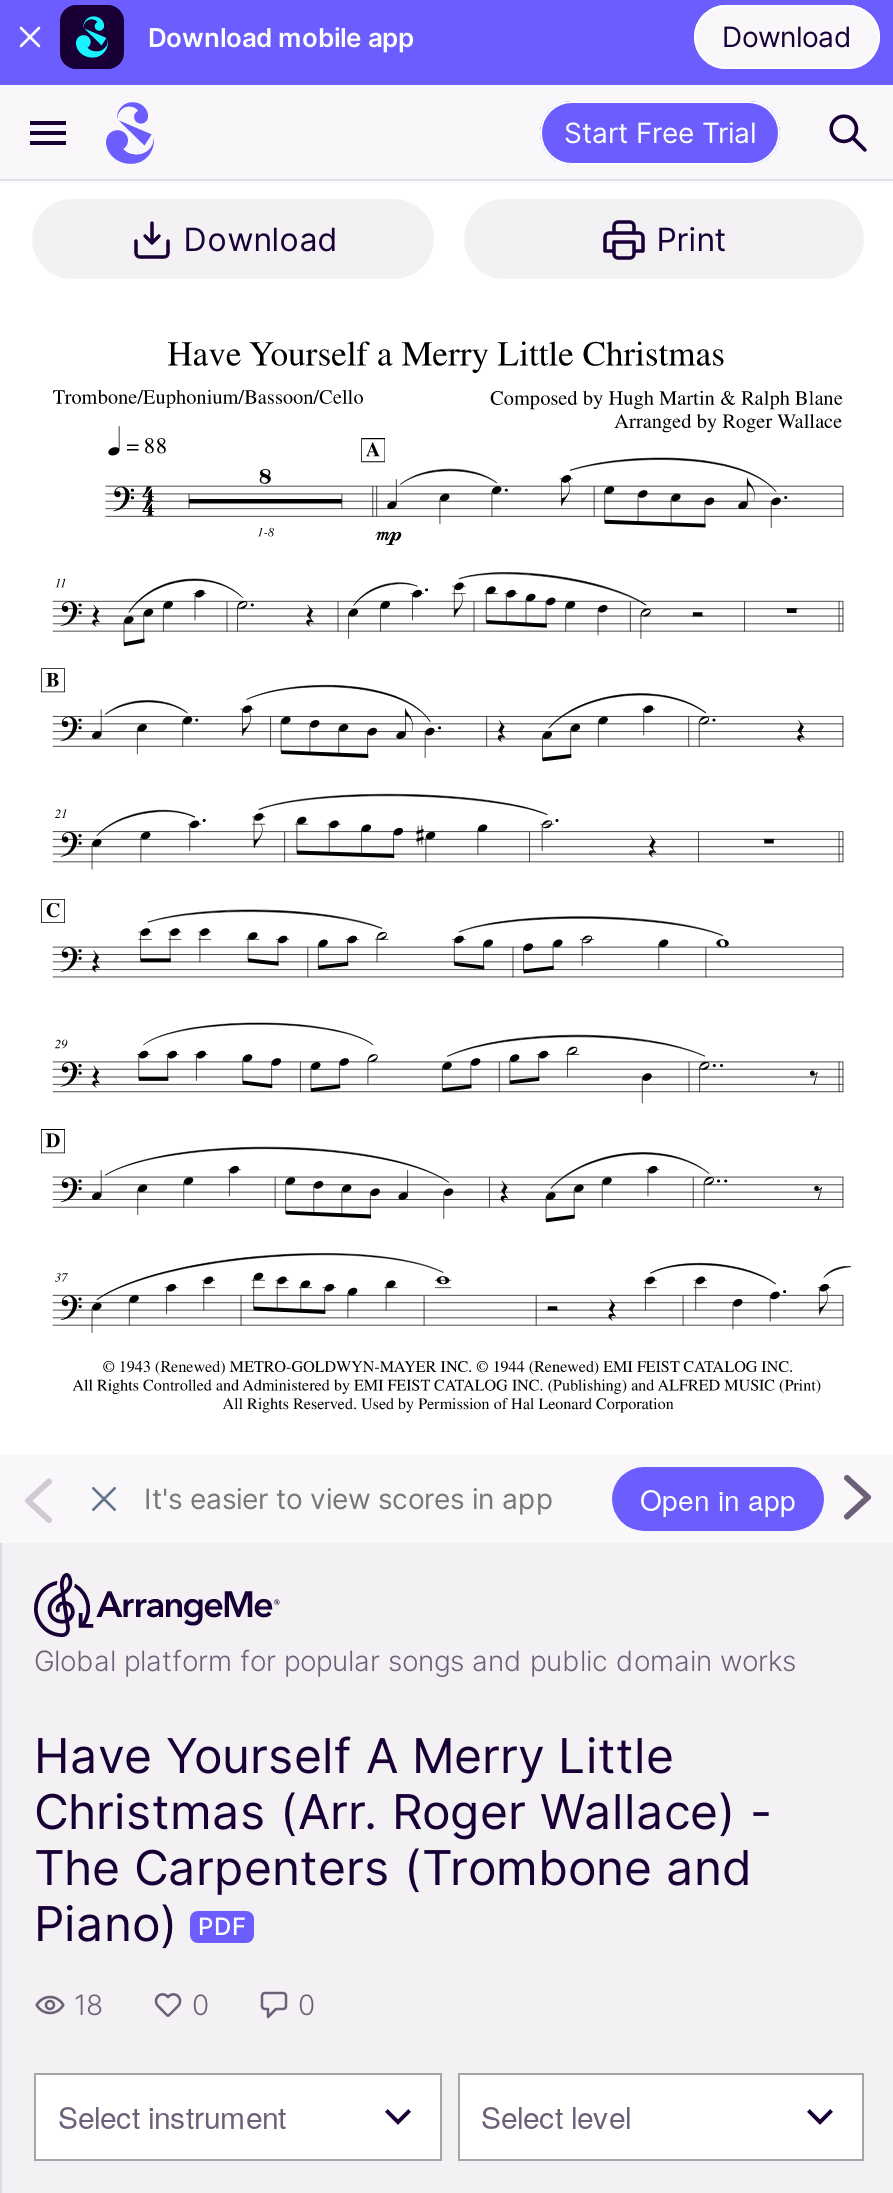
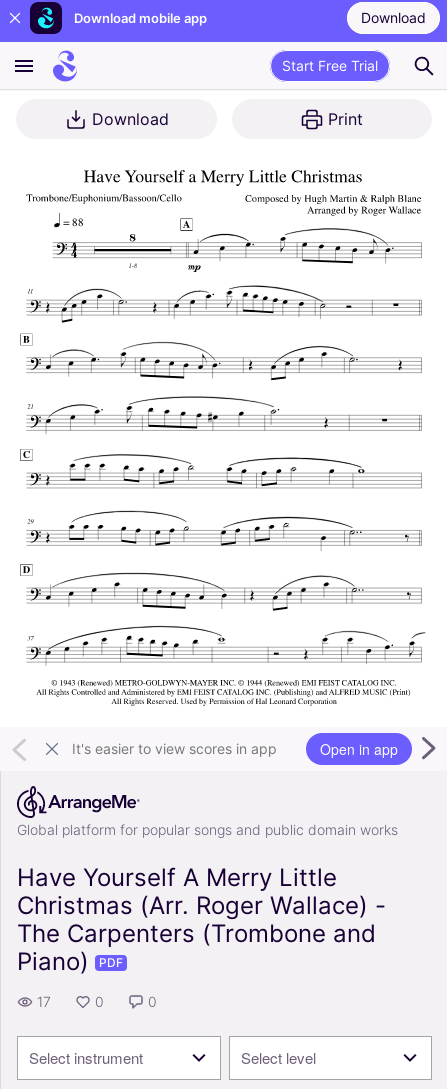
[74,1988,104,2022] 18 -> [37,993,51,1010] 17

